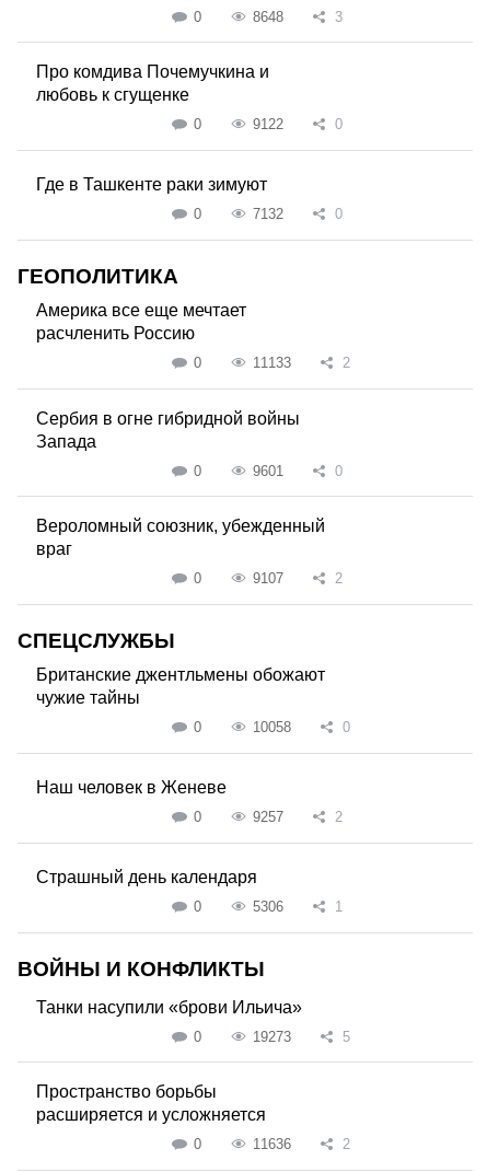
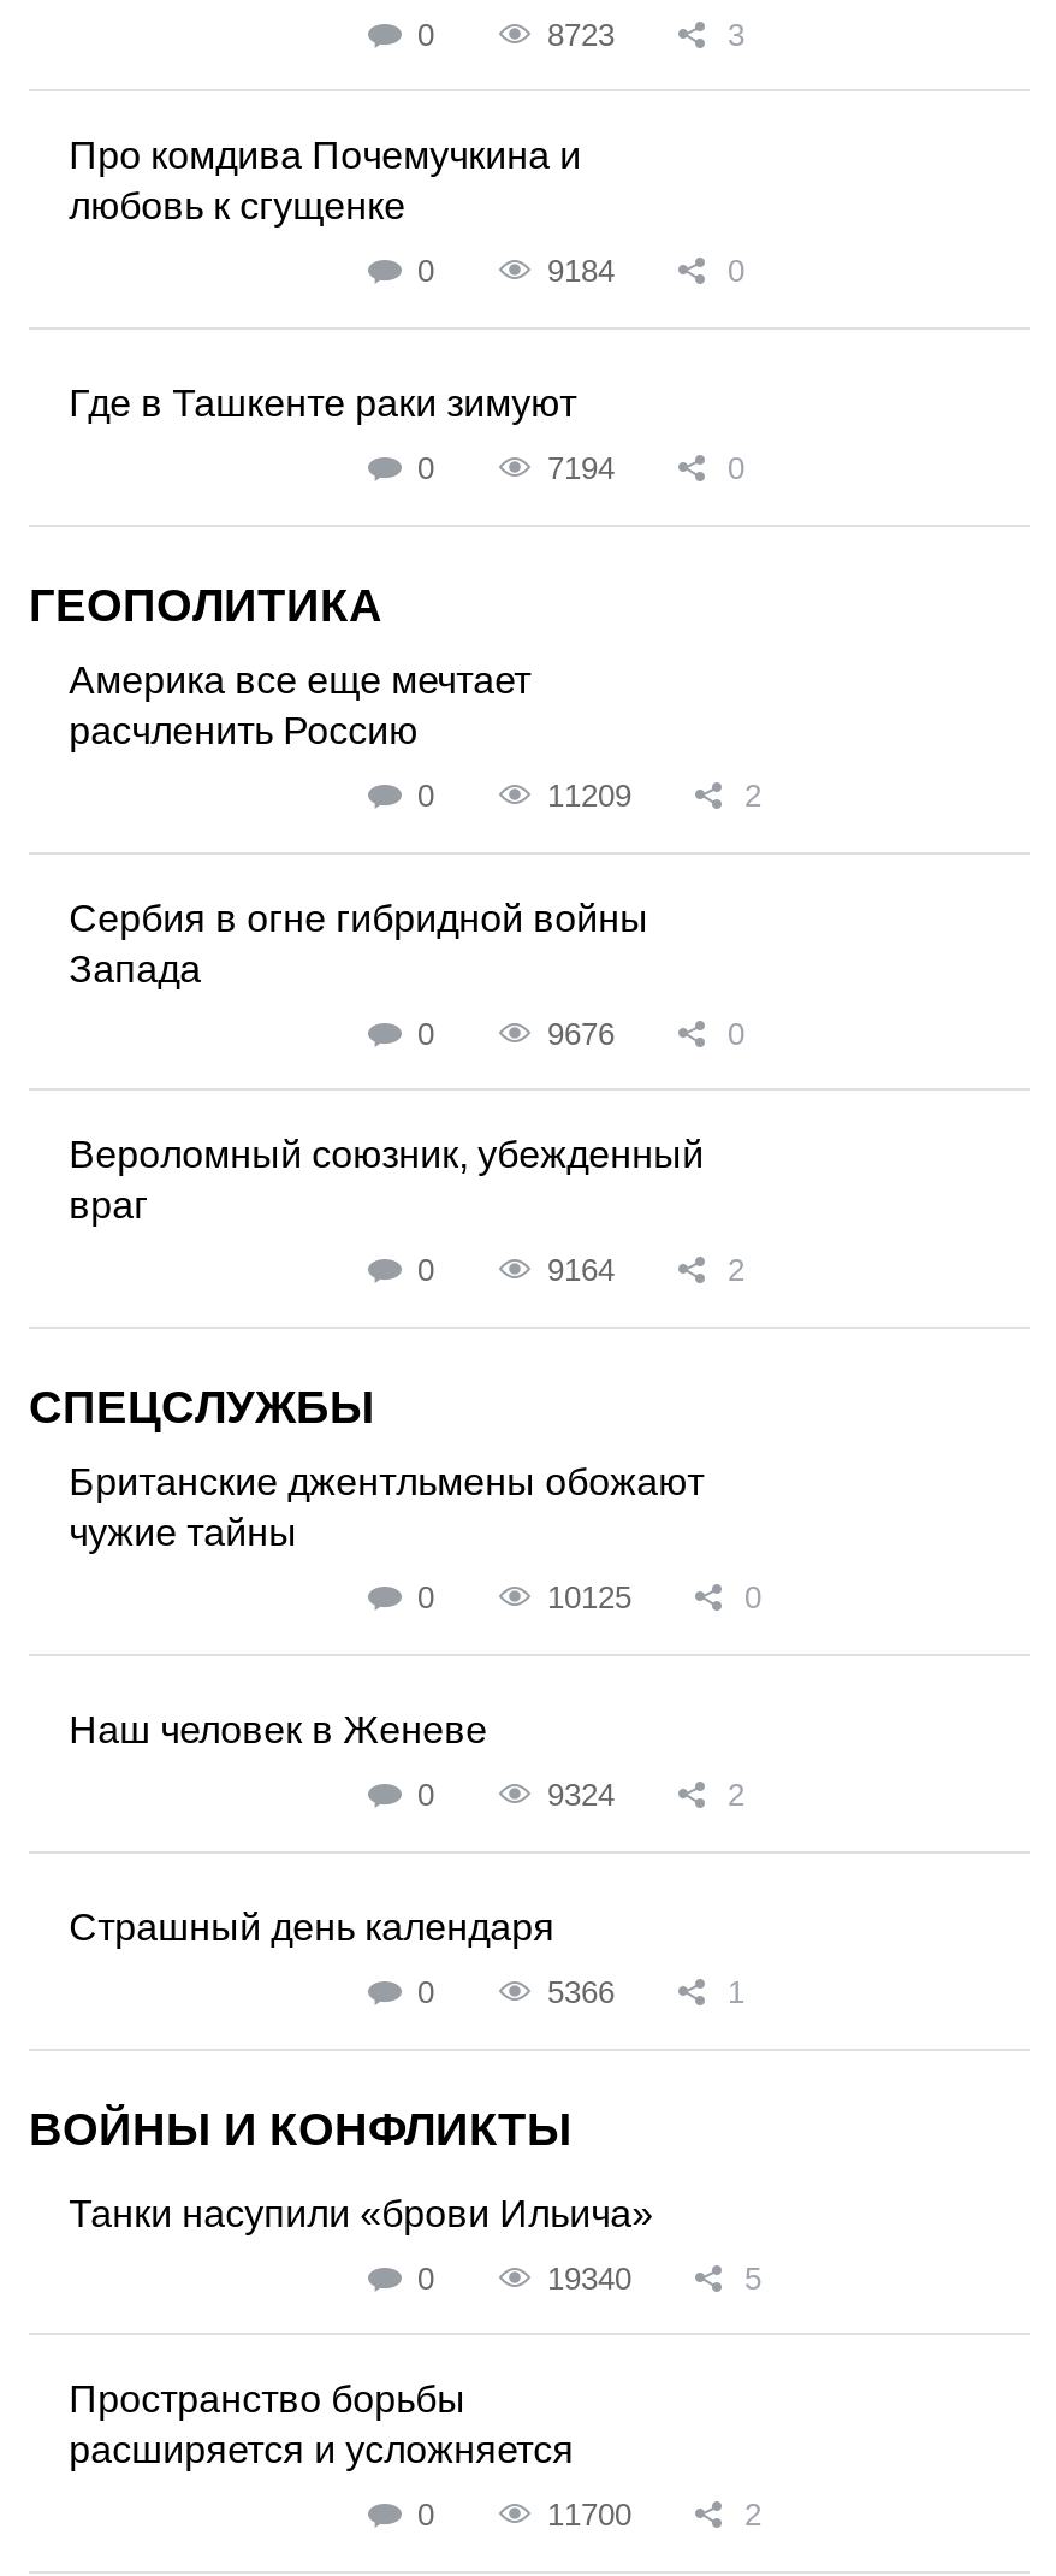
[253,8,284,25] 8648 -> [547,16,614,52] 8723
[253,116,284,133] 9122 -> [547,254,614,290] 9184
[253,206,284,222] 7132 -> [547,450,614,487] 7194
[253,354,292,371] 11133 -> [547,777,631,813] 11209
[253,463,284,479] 9601 -> [547,1015,614,1051] 9676
[253,571,284,587] 9107 -> [547,1253,614,1289] 9164
[253,719,292,736] 10058 -> [547,1580,631,1616] 10125
[253,809,284,825] 9257 -> [547,1777,614,1813] 9324
[253,898,284,915] 5306 -> [547,1974,614,2010] 5366
[253,1028,292,1045] 19273 -> [547,2260,631,2296] 19340
[253,1136,292,1153] 11636 -> [547,2498,631,2534] 11700

